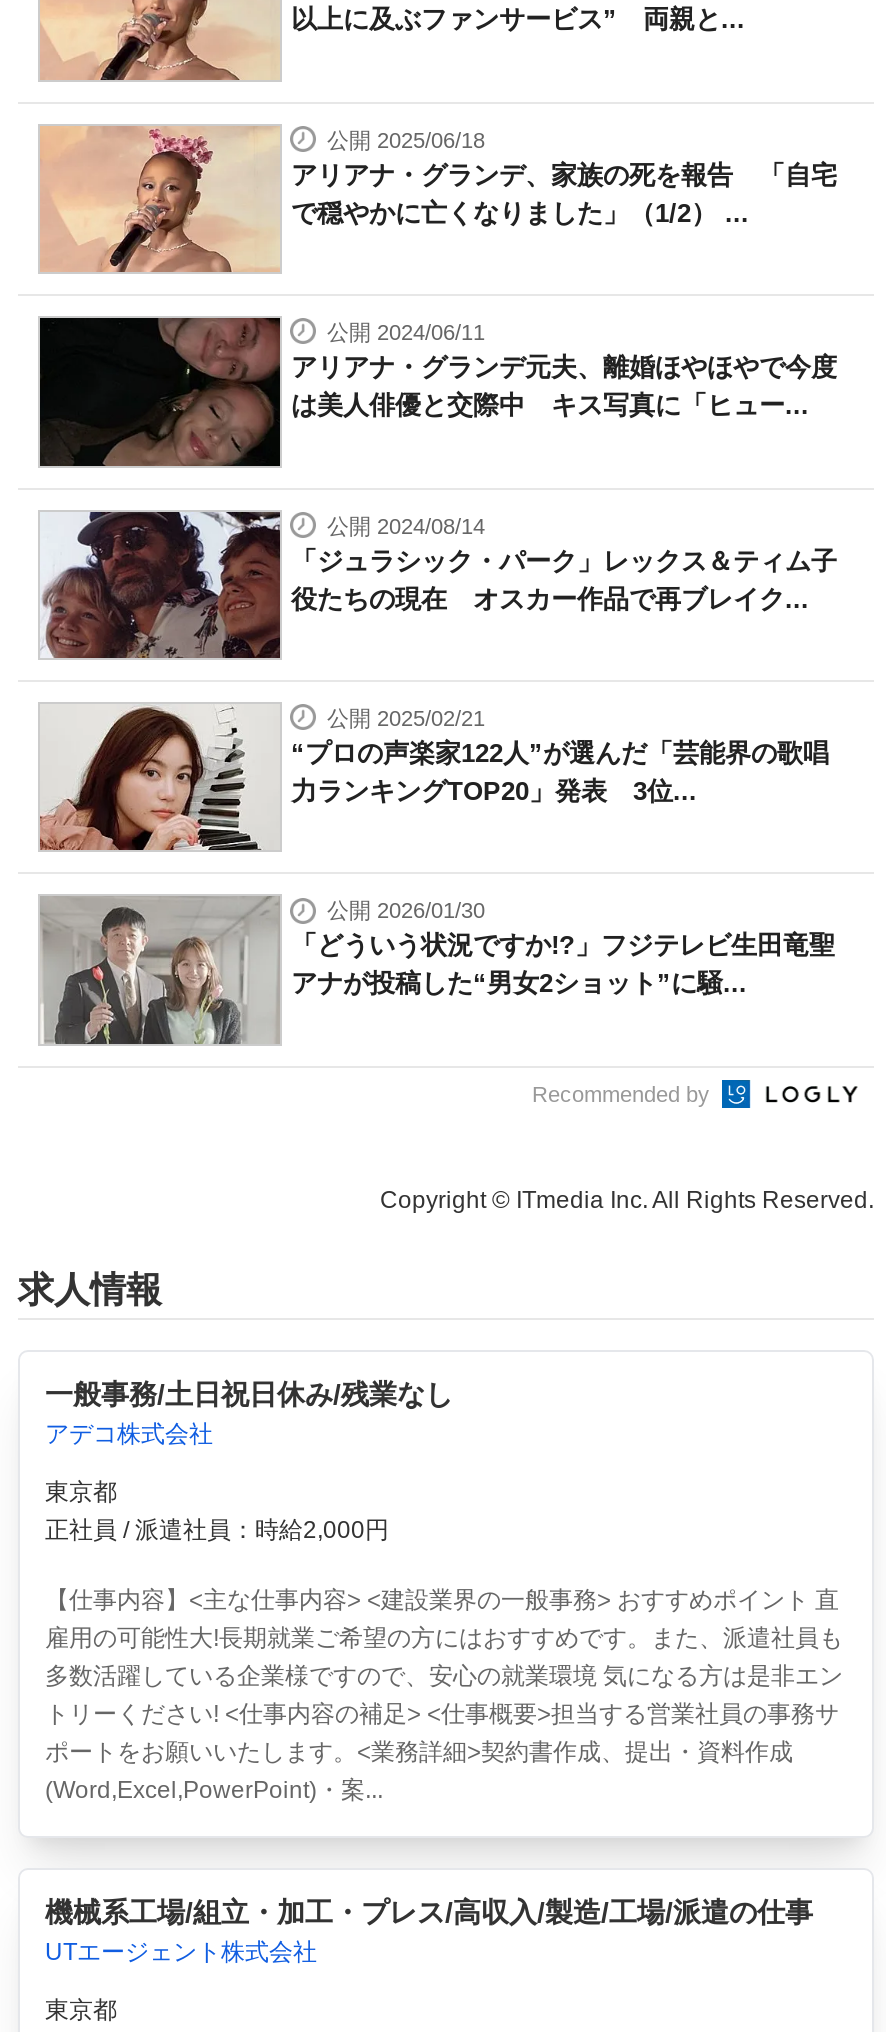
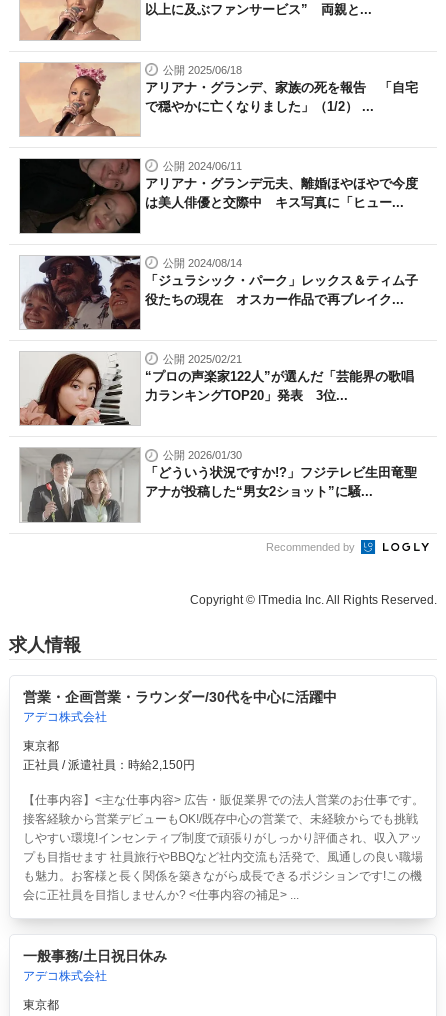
[45,1379,453,1411] 一般事務/土日祝日休み/残業なし -> [22,689,336,705] 営業・企画営業・ラウンダー/30代を中心に活躍中
[45,1517,389,1545] 正社員 / 派遣社員：時給2,000円 -> [22,758,194,772] 正社員 / 派遣社員：時給2,150円
[45,1587,843,1805] 【仕事内容】<主な仕事内容> <建設業界の一般事務> おすすめポイント 直 | 雇用の可能性大!長期就業ご希望の方にはおすすめです。また、派遣社員も | 多数活躍している企業様ですので、安心の就業環境 気になる方は是非エン | トリーください! <仕事内容の補足> <仕事概要>担当する営業社員の事務サ | ポートをお願いいたします。<業務詳細>契約書作成、提出・資料作成 | (Word,Excel,PowerPoint)・案... -> [22,793,423,902] 【仕事内容】<主な仕事内容> 広告・販促業界での法人営業のお仕事です。 | 接客経験から営業デビューもOK!/既存中心の営業で、未経験からでも挑戦 | しやすい環境!インセンティブ制度で頑張りがしっかり評価され、収入アッ | プも目指せます 社員旅行やBBQなど社内交流も活発で、風通しの良い職場 | も魅力。お客様と長く関係を築きながら成長できるポジションです!この機 | 会に正社員を目指しませんか? <仕事内容の補足> ...
[45,1897,813,1967] 機械系工場/組立・加工・プレス/高収入/製造/工場/派遣の仕事 | UTエージェント株式会社 -> [22,948,166,983] 一般事務/土日祝日休み | アデコ株式会社

